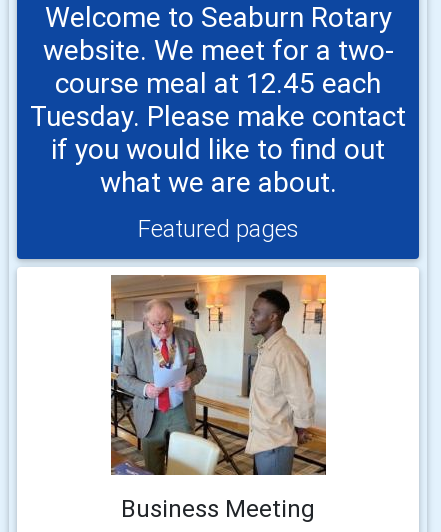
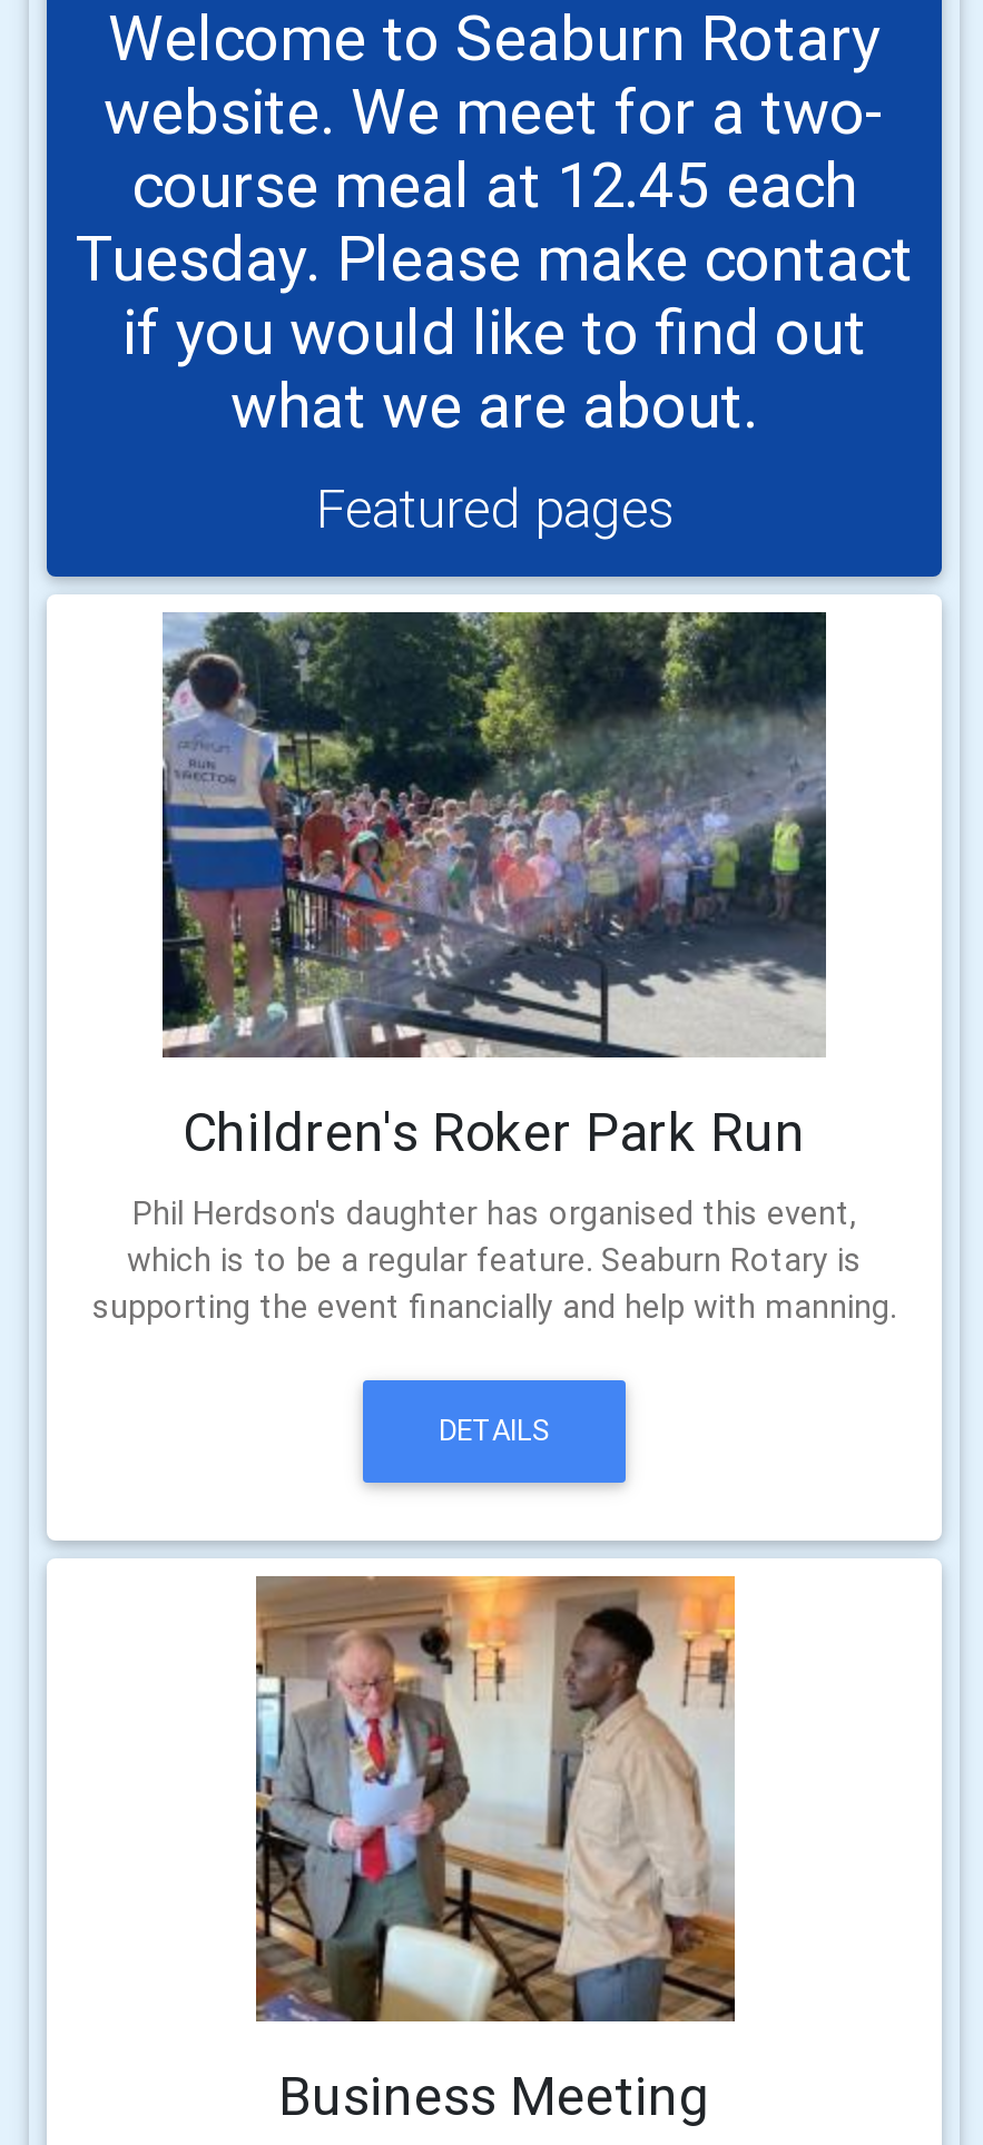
none -> [92,610,896,1450] [image] | Children's Roker Park Run | Phil Herdson's daughter has organised this event, | which is to be a regular feature. Seaburn Rotary is | supporting the event financially and help with manning. | DETAILS

